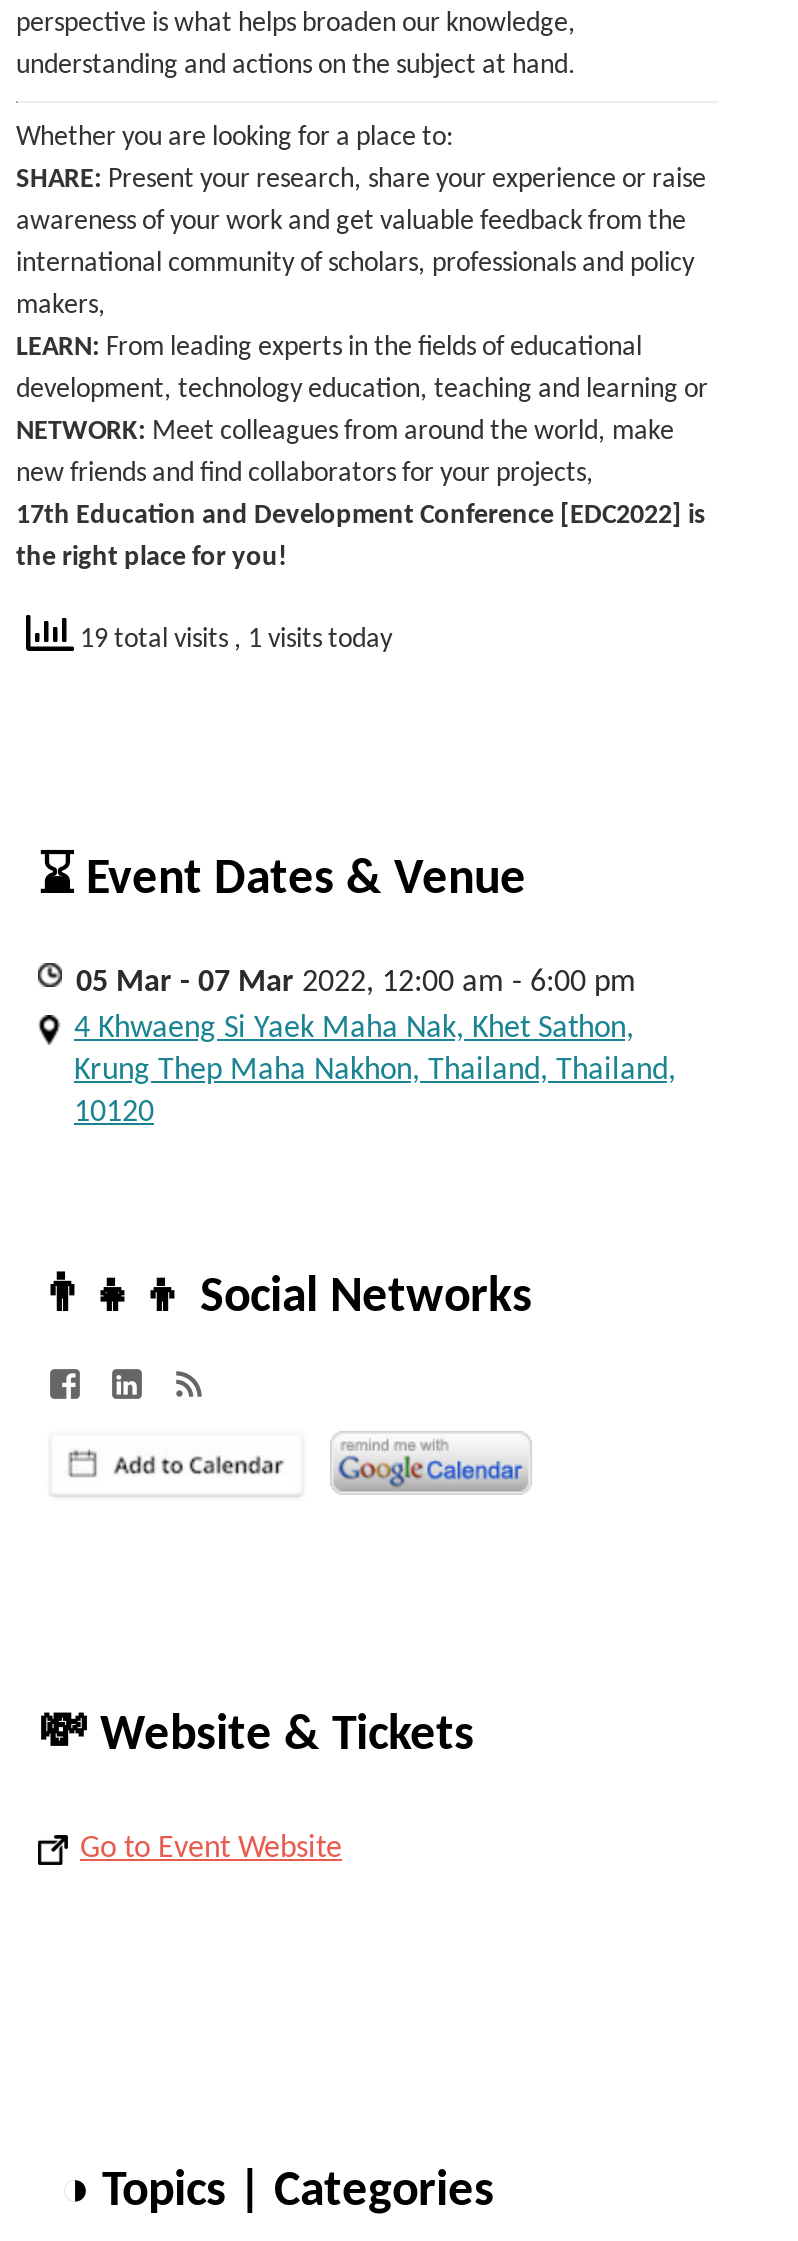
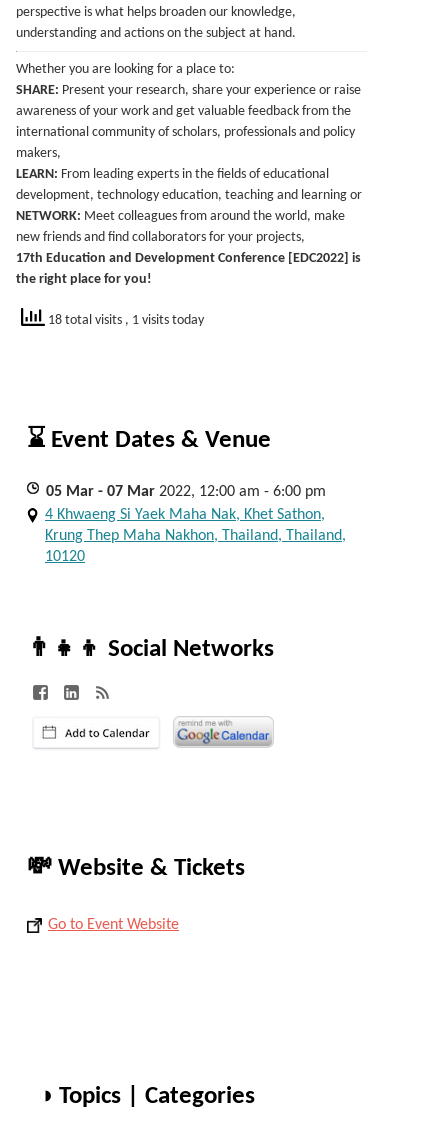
[74,625,392,655] 19 total visits, 1 visits today -> [45,313,204,328] 18 total visits, 1 visits today

